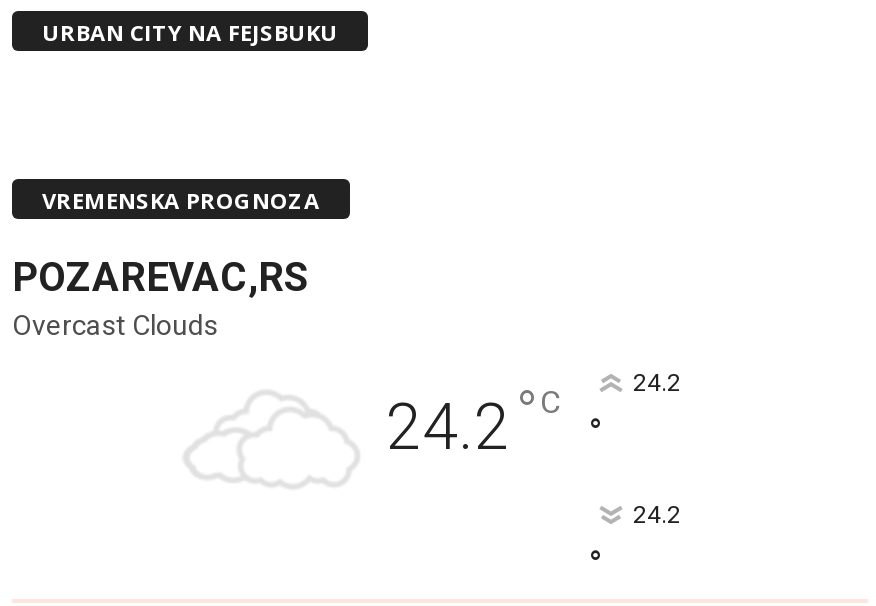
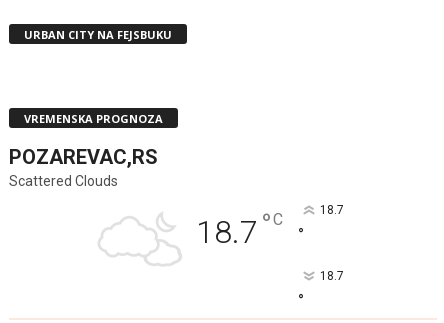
[12,309,218,341] Overcast Clouds -> [9,173,118,189] Scattered Clouds
[386,377,560,465] 24.2 ° C -> [196,207,283,251] 18.7 ° C
[633,369,681,397] 24.2 -> [319,203,343,217] 18.7
[633,501,681,529] 24.2 -> [319,269,343,283] 18.7

